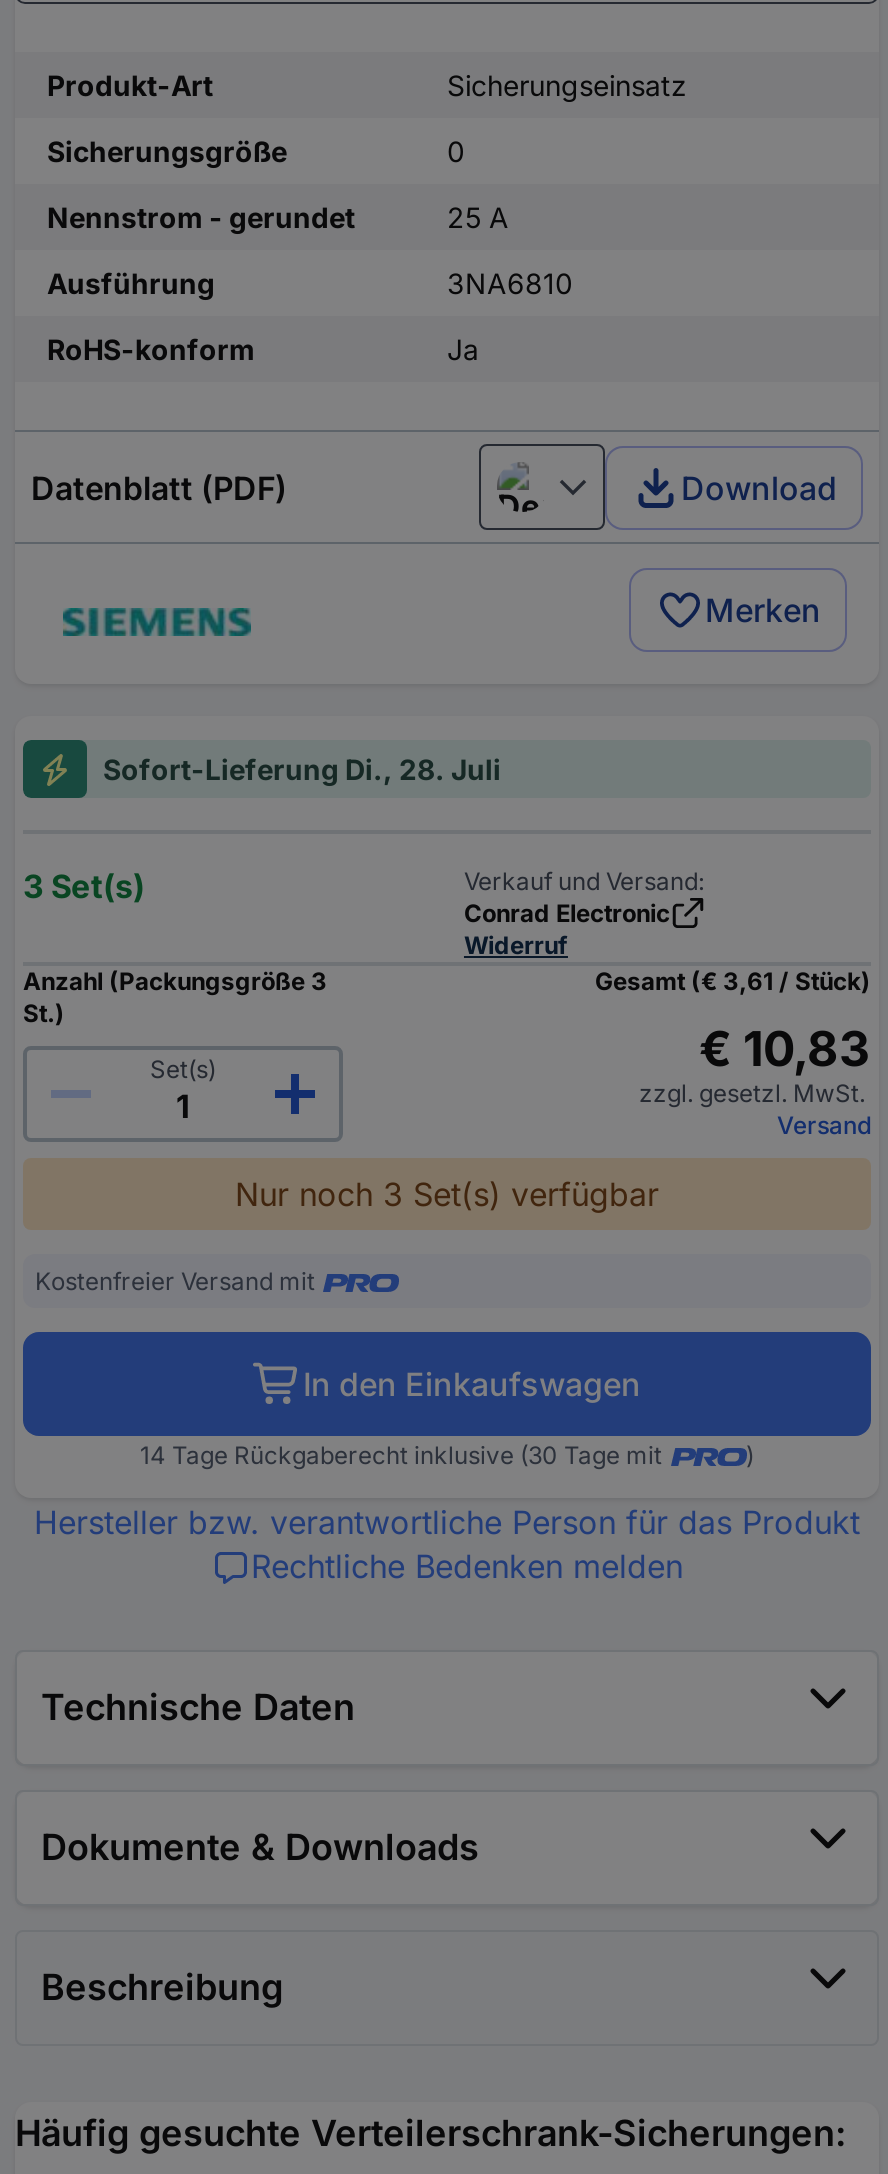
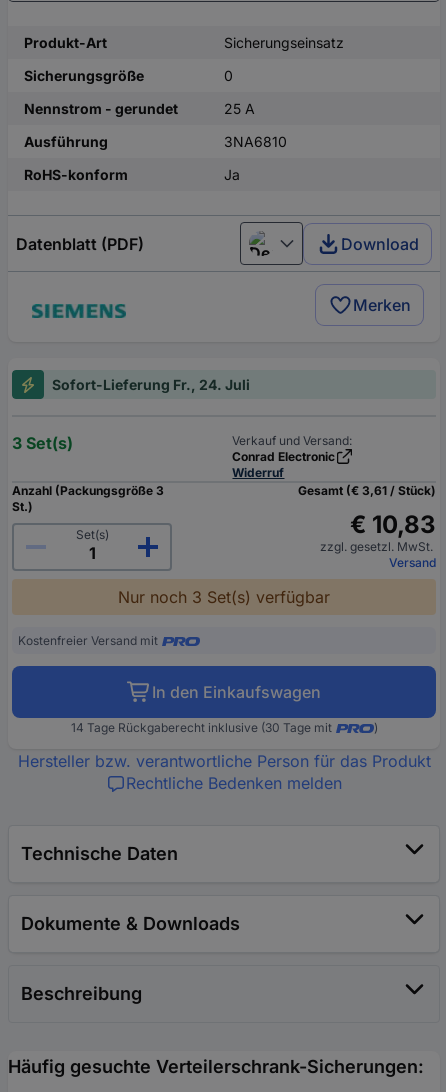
[103,752,501,786] Sofort-Lieferung Di., 28. Juli -> [52,376,250,393] Sofort-Lieferung Fr., 24. Juli

